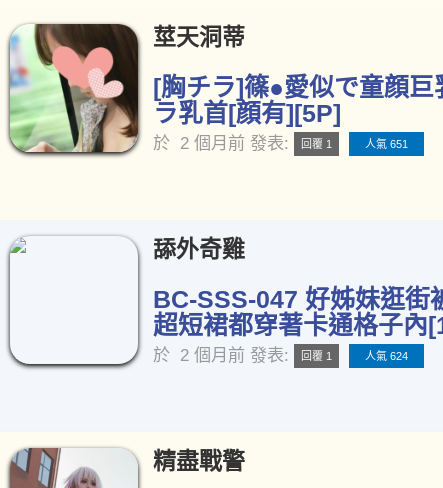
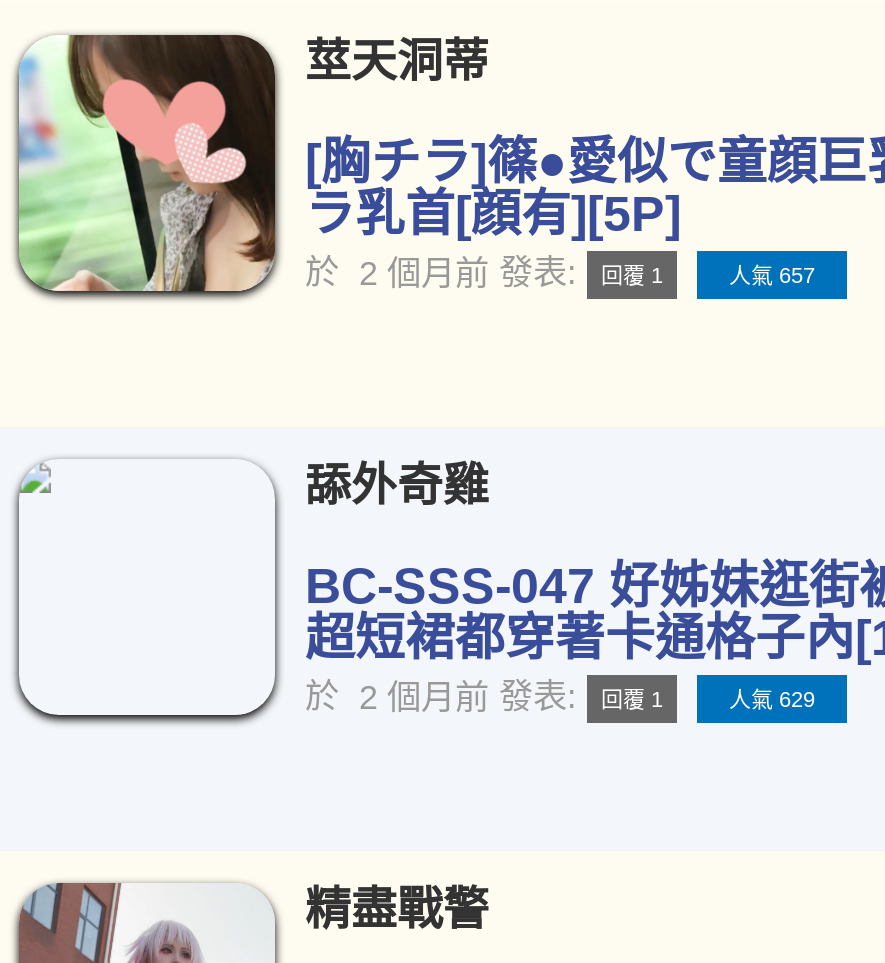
[365,138,408,150] 人氣 651 -> [729,263,815,287] 人氣 657
[365,350,408,362] 人氣 624 -> [729,687,815,711] 人氣 629

